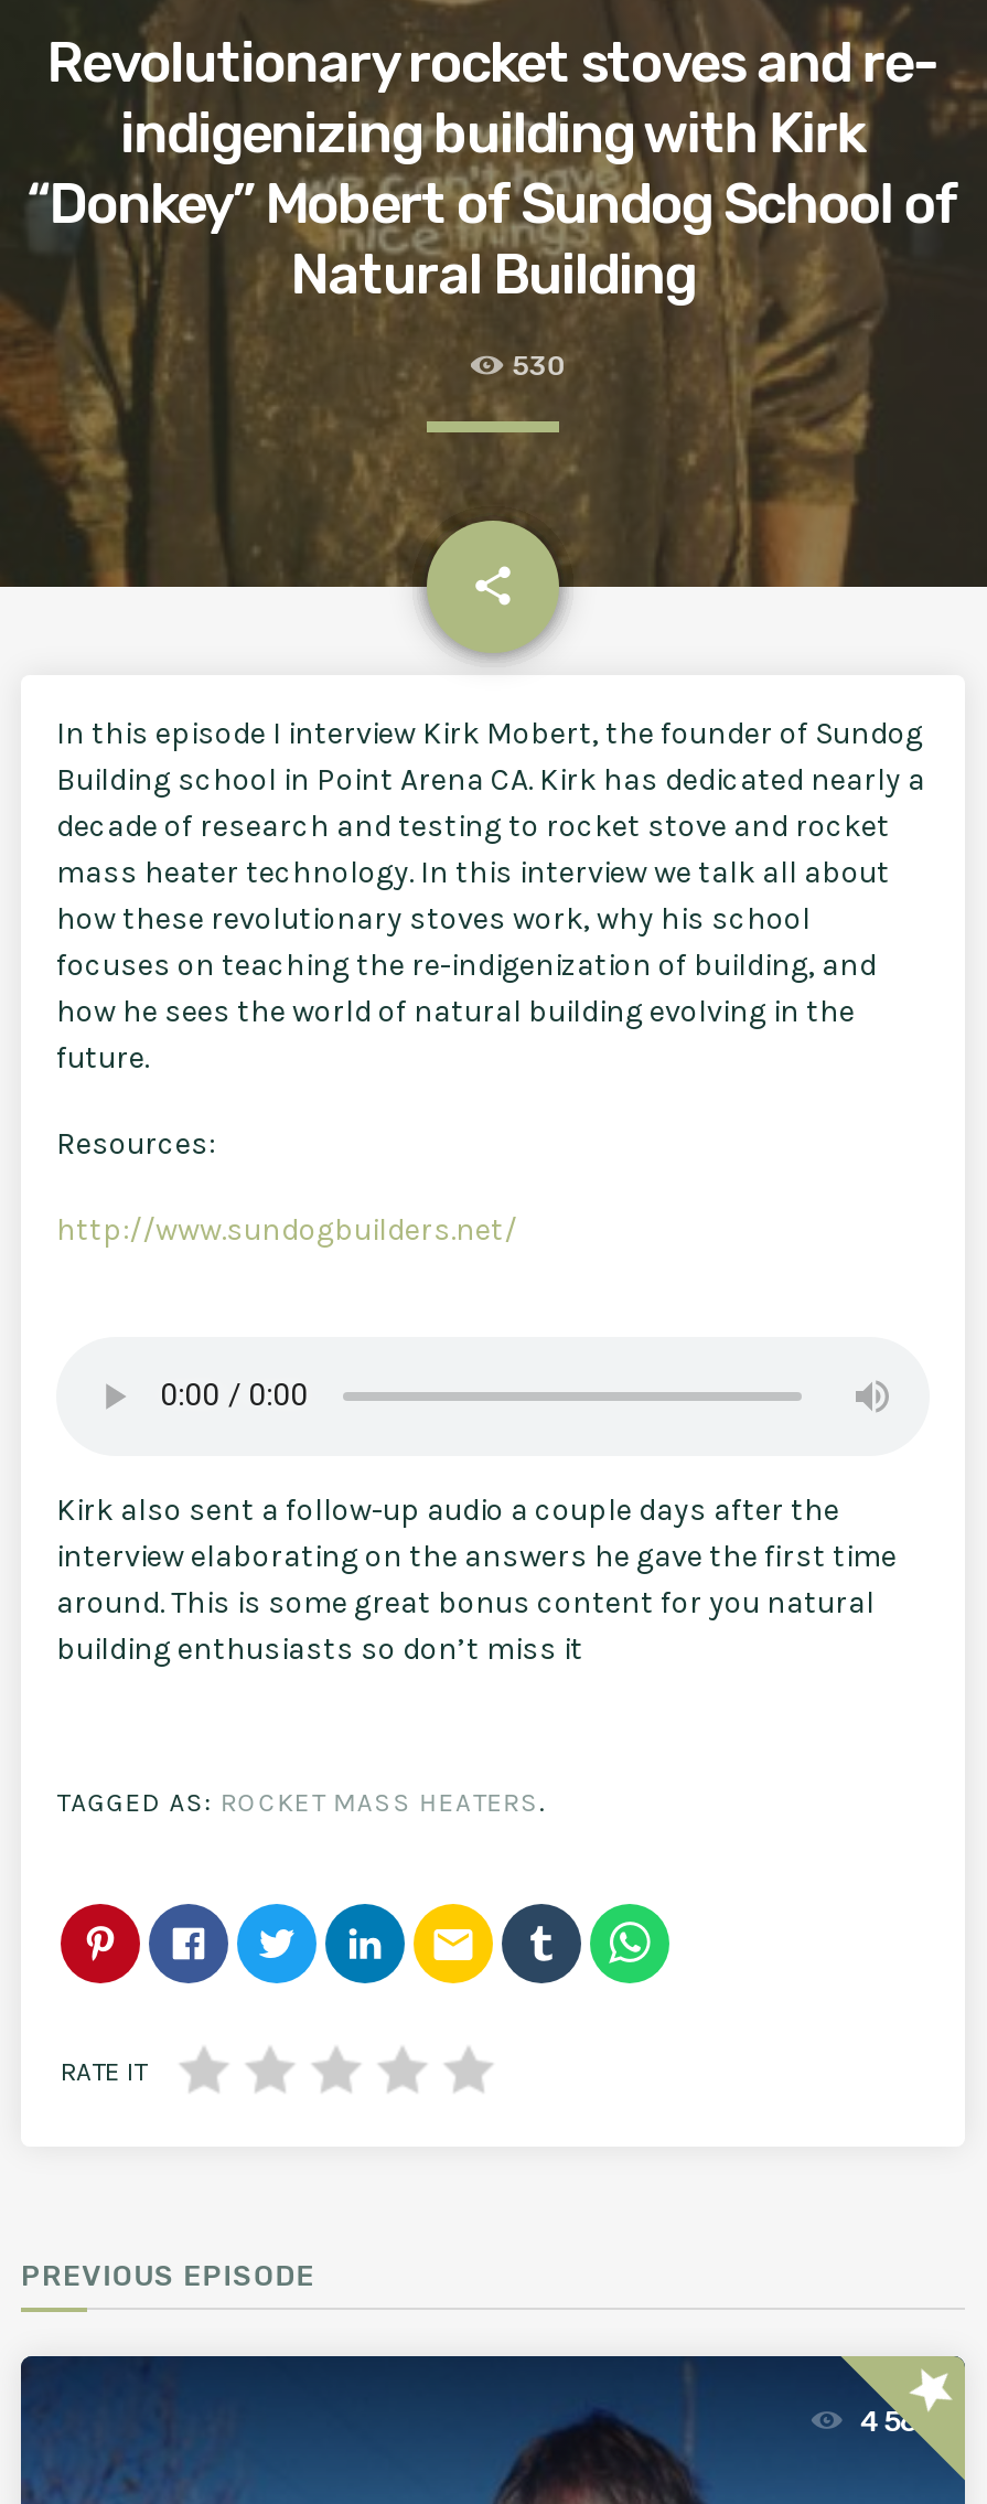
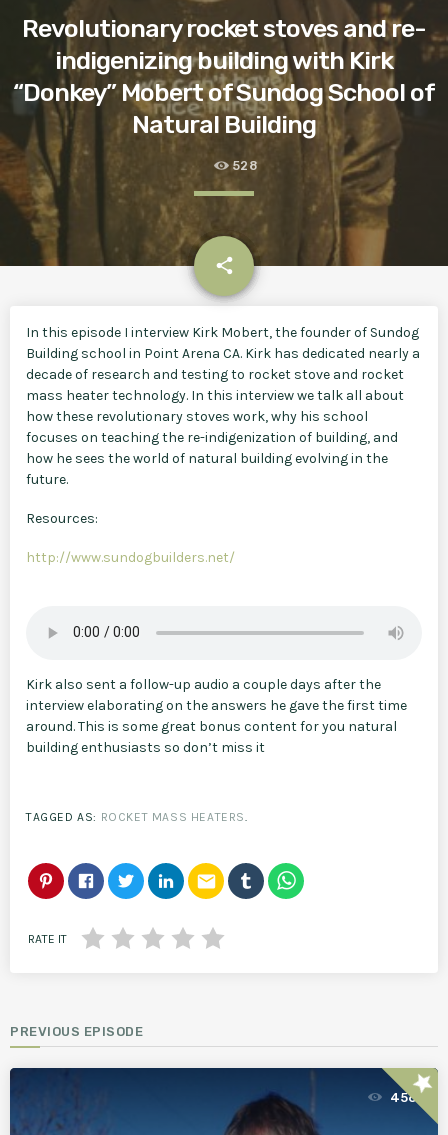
[504,348,566,381] 530 -> [229,158,257,173] 528

